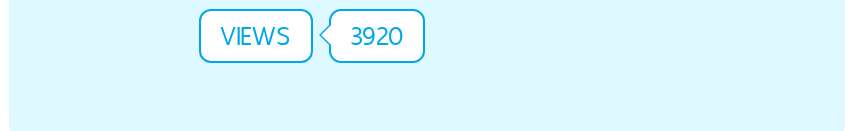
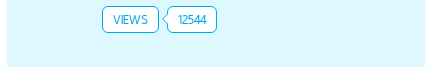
[220,12,402,56] VIEWS 3920 -> [113,7,206,29] VIEWS 12544

